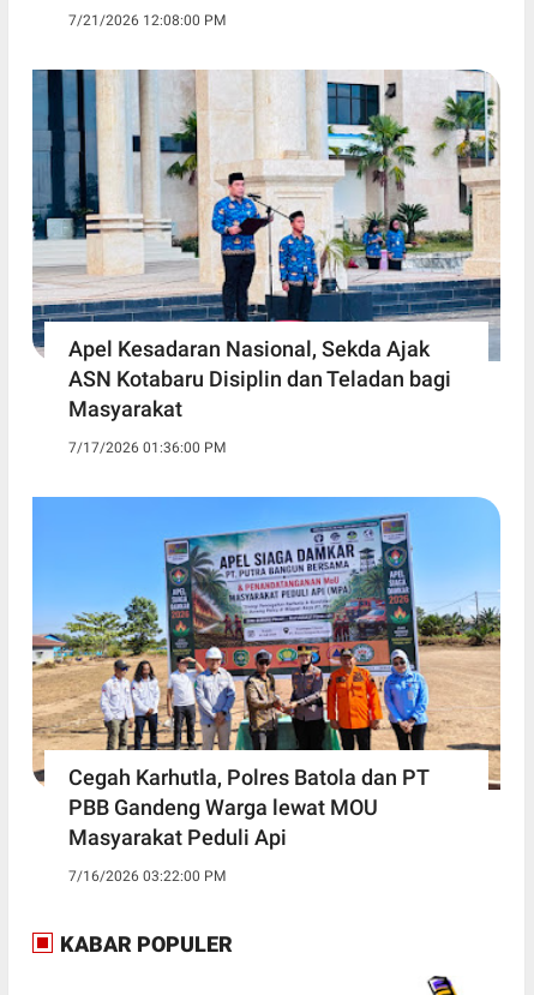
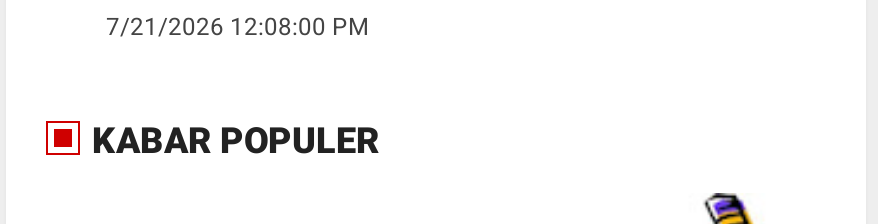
[31,68,502,456] [image] | Apel Kesadaran Nasional, Sekda Ajak | ASN Kotabaru Disiplin dan Teladan bagi | Masyarakat | 7/17/2026 01:36:00 PM -> none
[31,496,502,885] [image] | Cegah Karhutla, Polres Batola dan PT | PBB Gandeng Warga lewat MOU | Masyarakat Peduli Api | 7/16/2026 03:22:00 PM -> none

